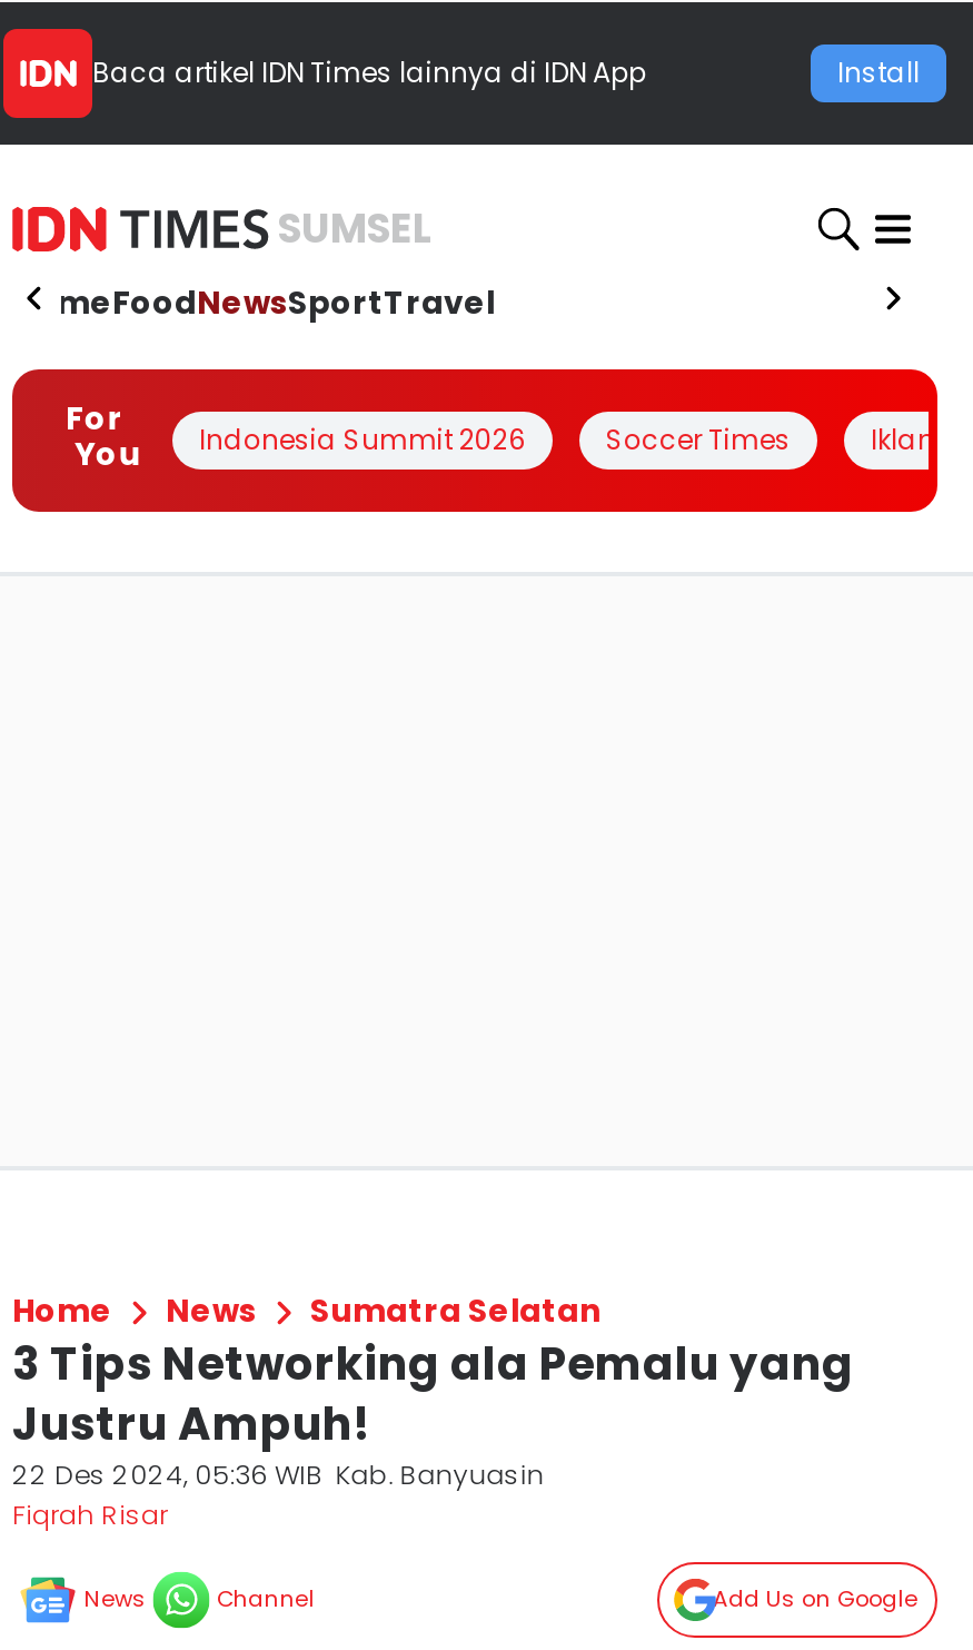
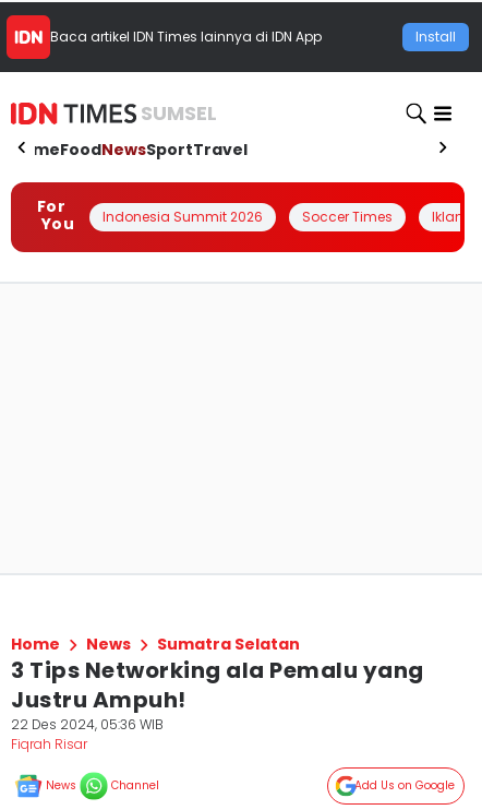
[12,1455,544,1493] 22 Des 2024, 05:36 WIB Kab. Banyuasin -> [11,715,164,734] 22 Des 2024, 05:36 WIB

